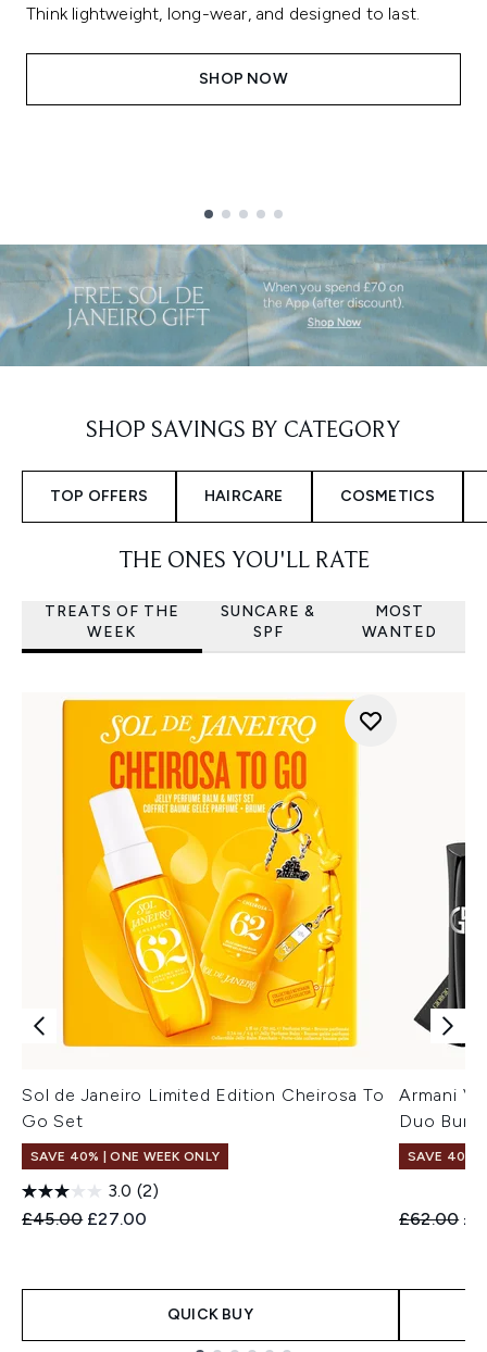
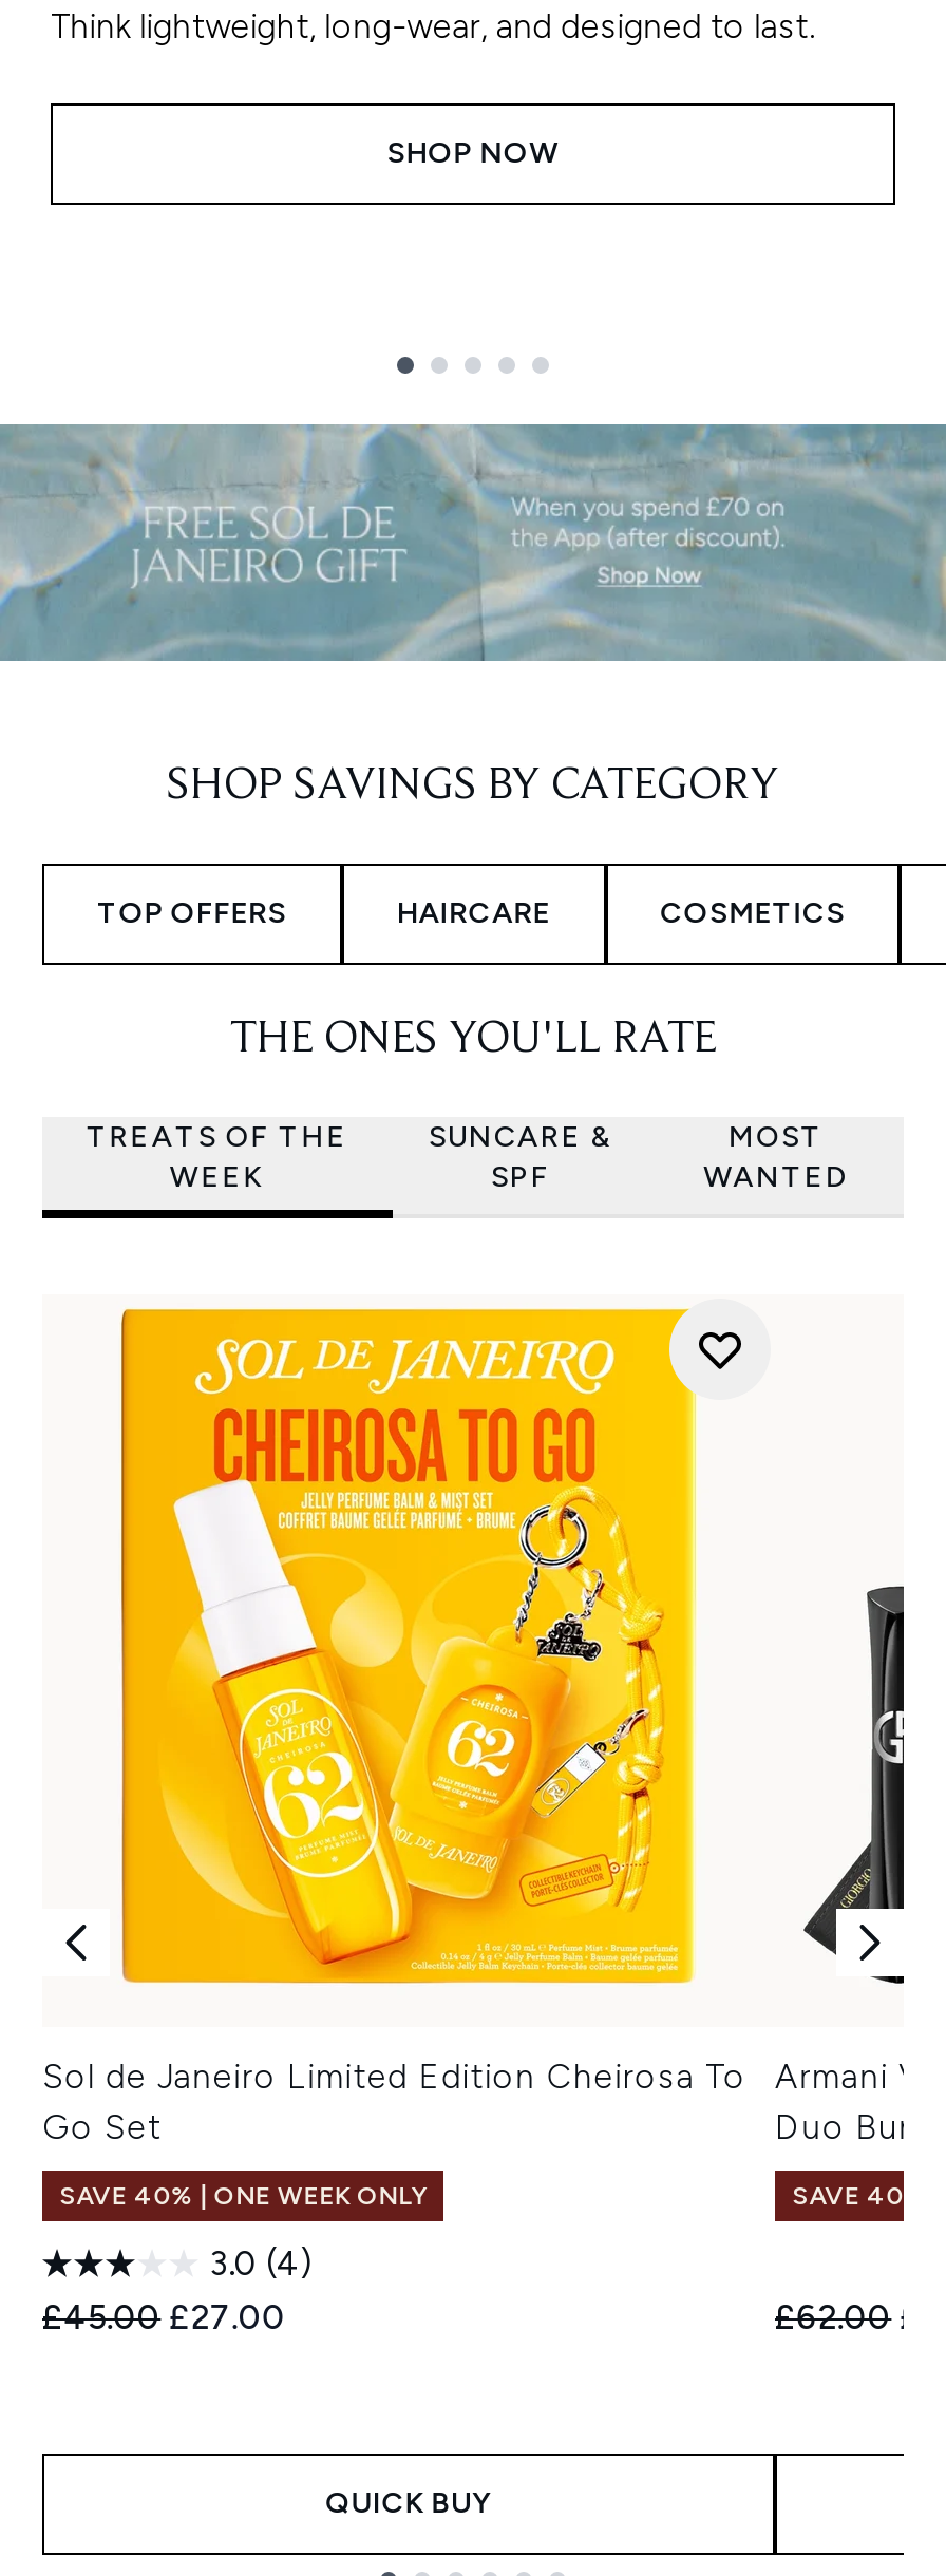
[108,1180,159,1201] 3.0 (2) -> [209,2243,313,2283] 3.0 (4)

